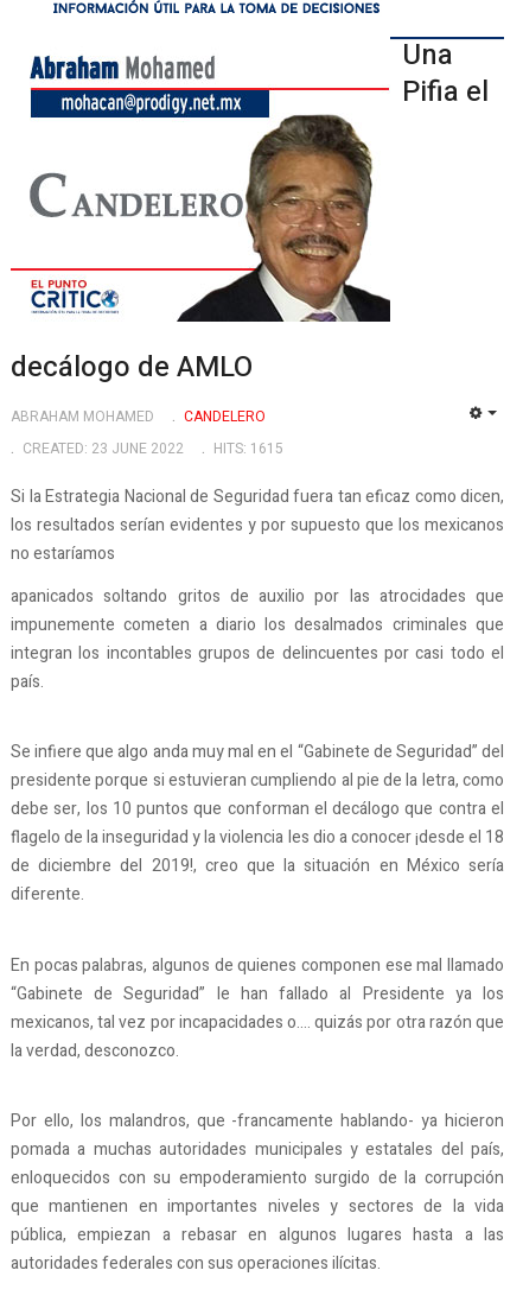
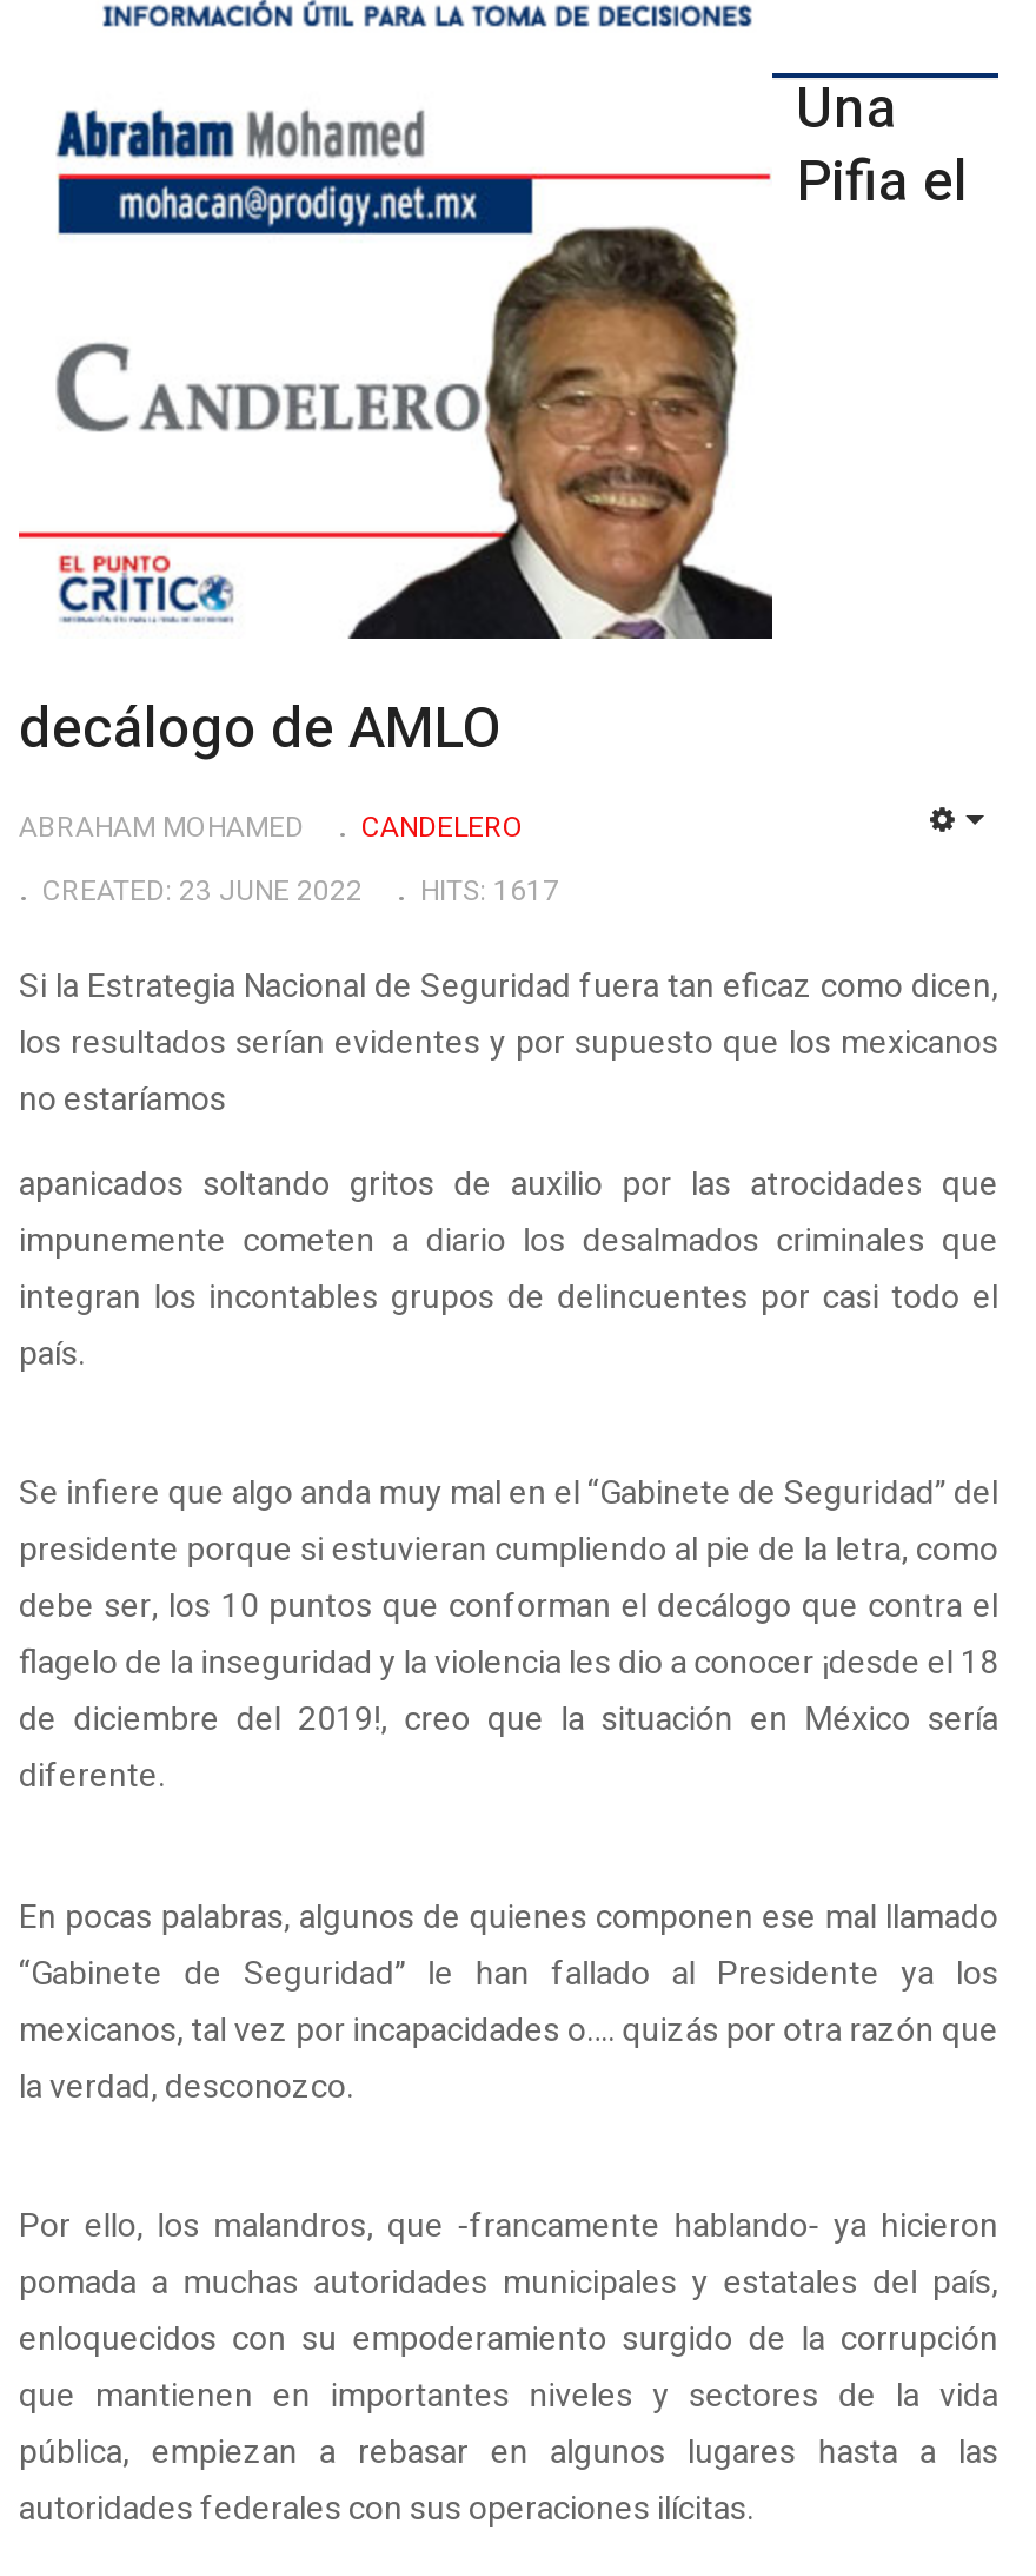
[23,437,283,459] CREATED: 23 JUNE 2022 HITS: 1615 -> [42,868,559,911] CREATED: 23 JUNE 2022 HITS: 1617

